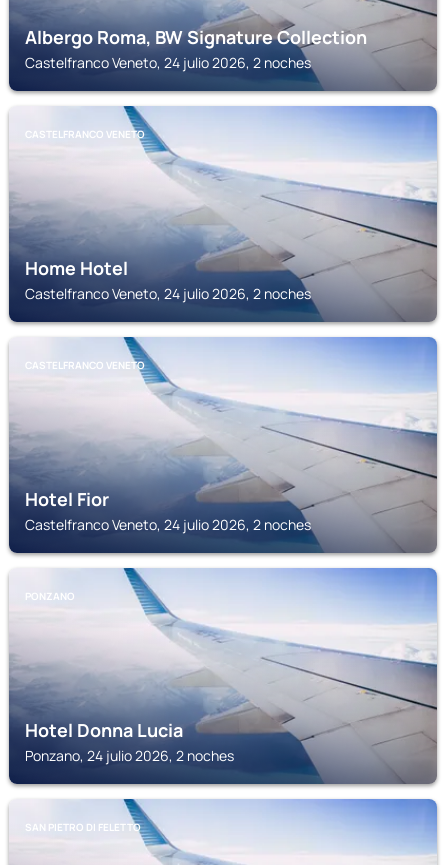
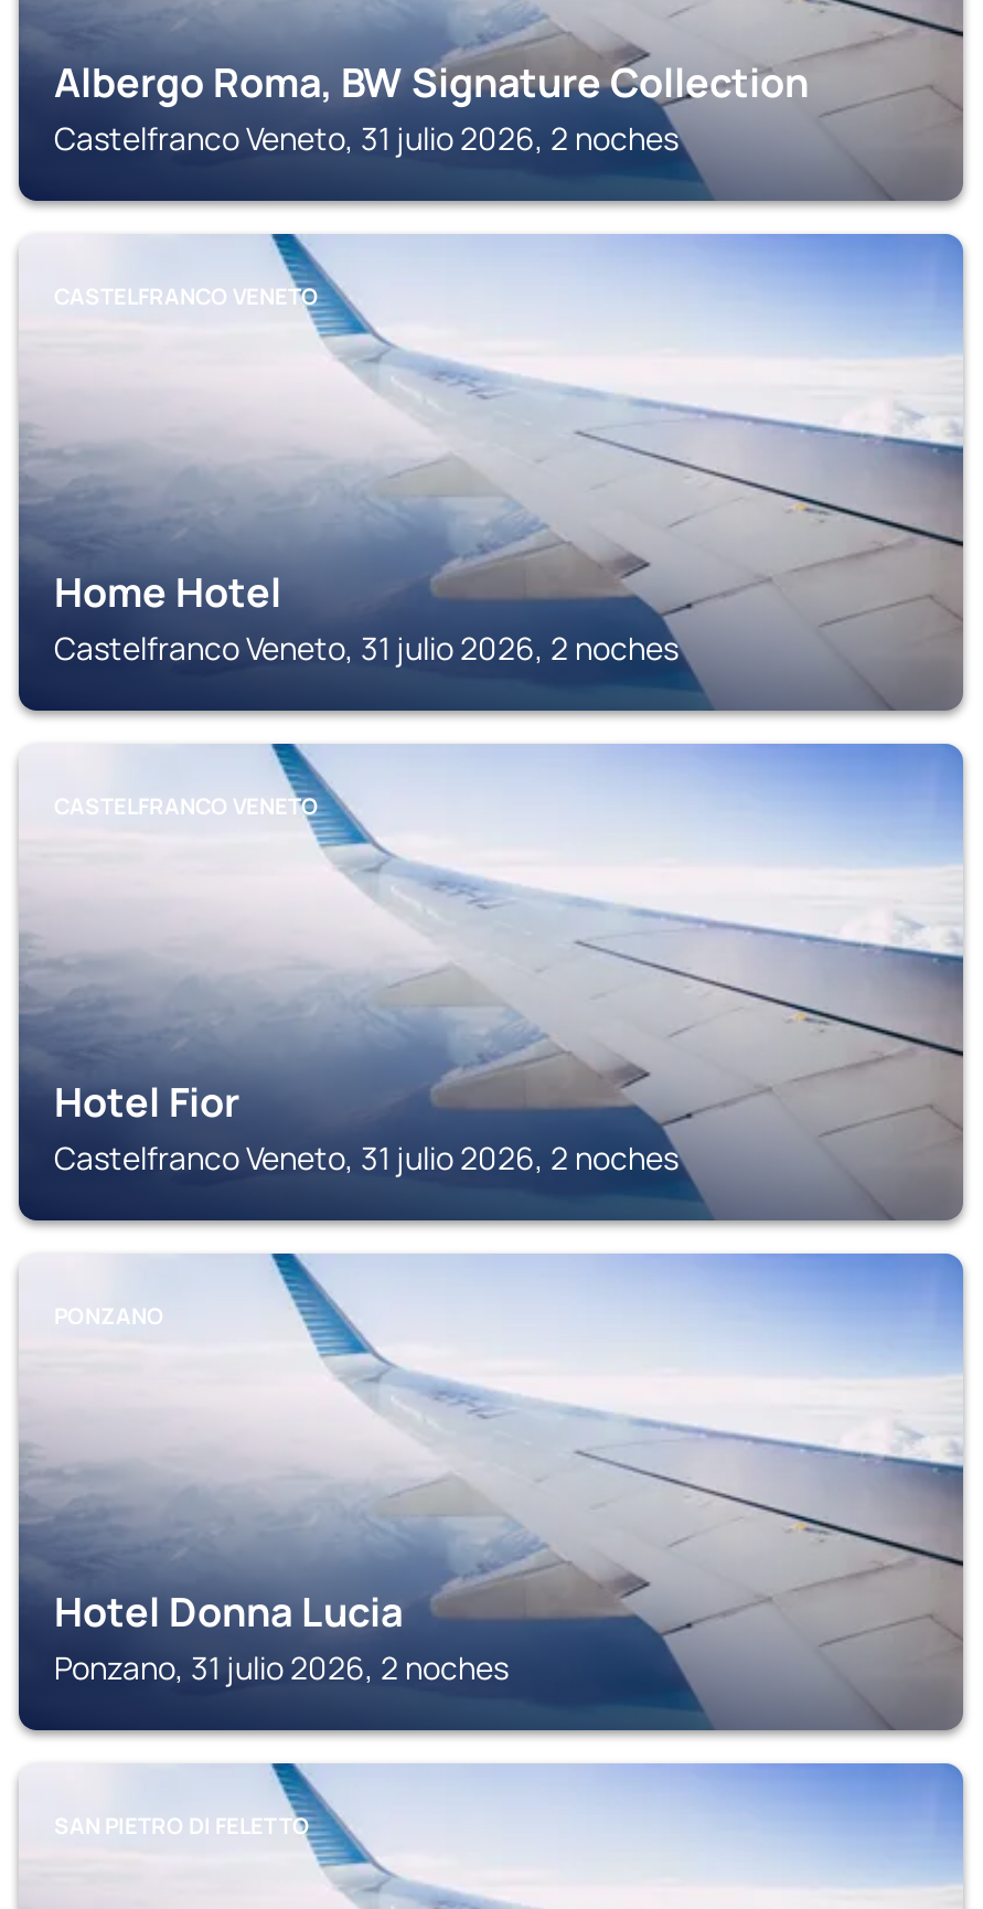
[25,53,311,72] Castelfranco Veneto, 24 julio 2026, 2 noches -> [54,117,679,159] Castelfranco Veneto, 31 julio 2026, 2 noches
[25,284,311,303] Castelfranco Veneto, 24 julio 2026, 2 noches -> [54,627,679,669] Castelfranco Veneto, 31 julio 2026, 2 noches
[25,515,311,534] Castelfranco Veneto, 24 julio 2026, 2 noches -> [54,1137,679,1179] Castelfranco Veneto, 31 julio 2026, 2 noches
[25,746,234,765] Ponzano, 24 julio 2026, 2 noches -> [54,1646,509,1688] Ponzano, 31 julio 2026, 2 noches

